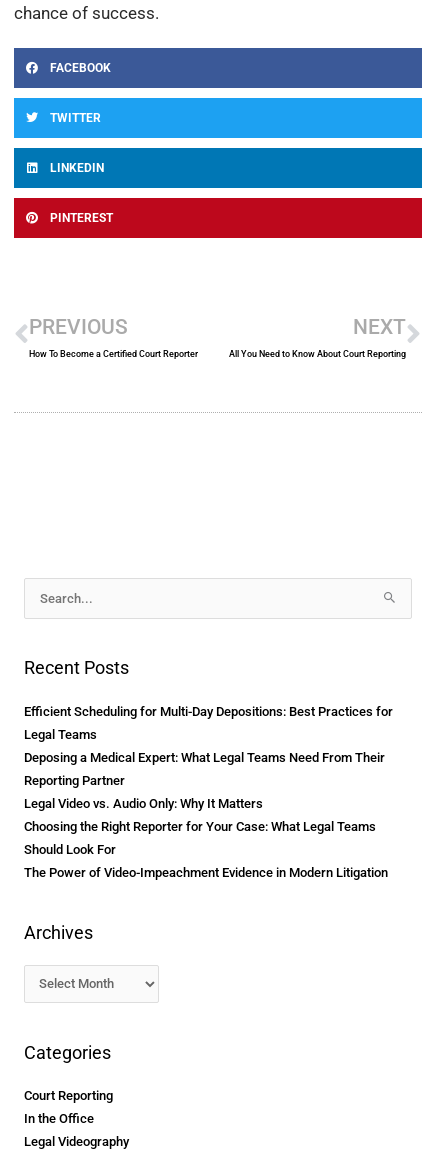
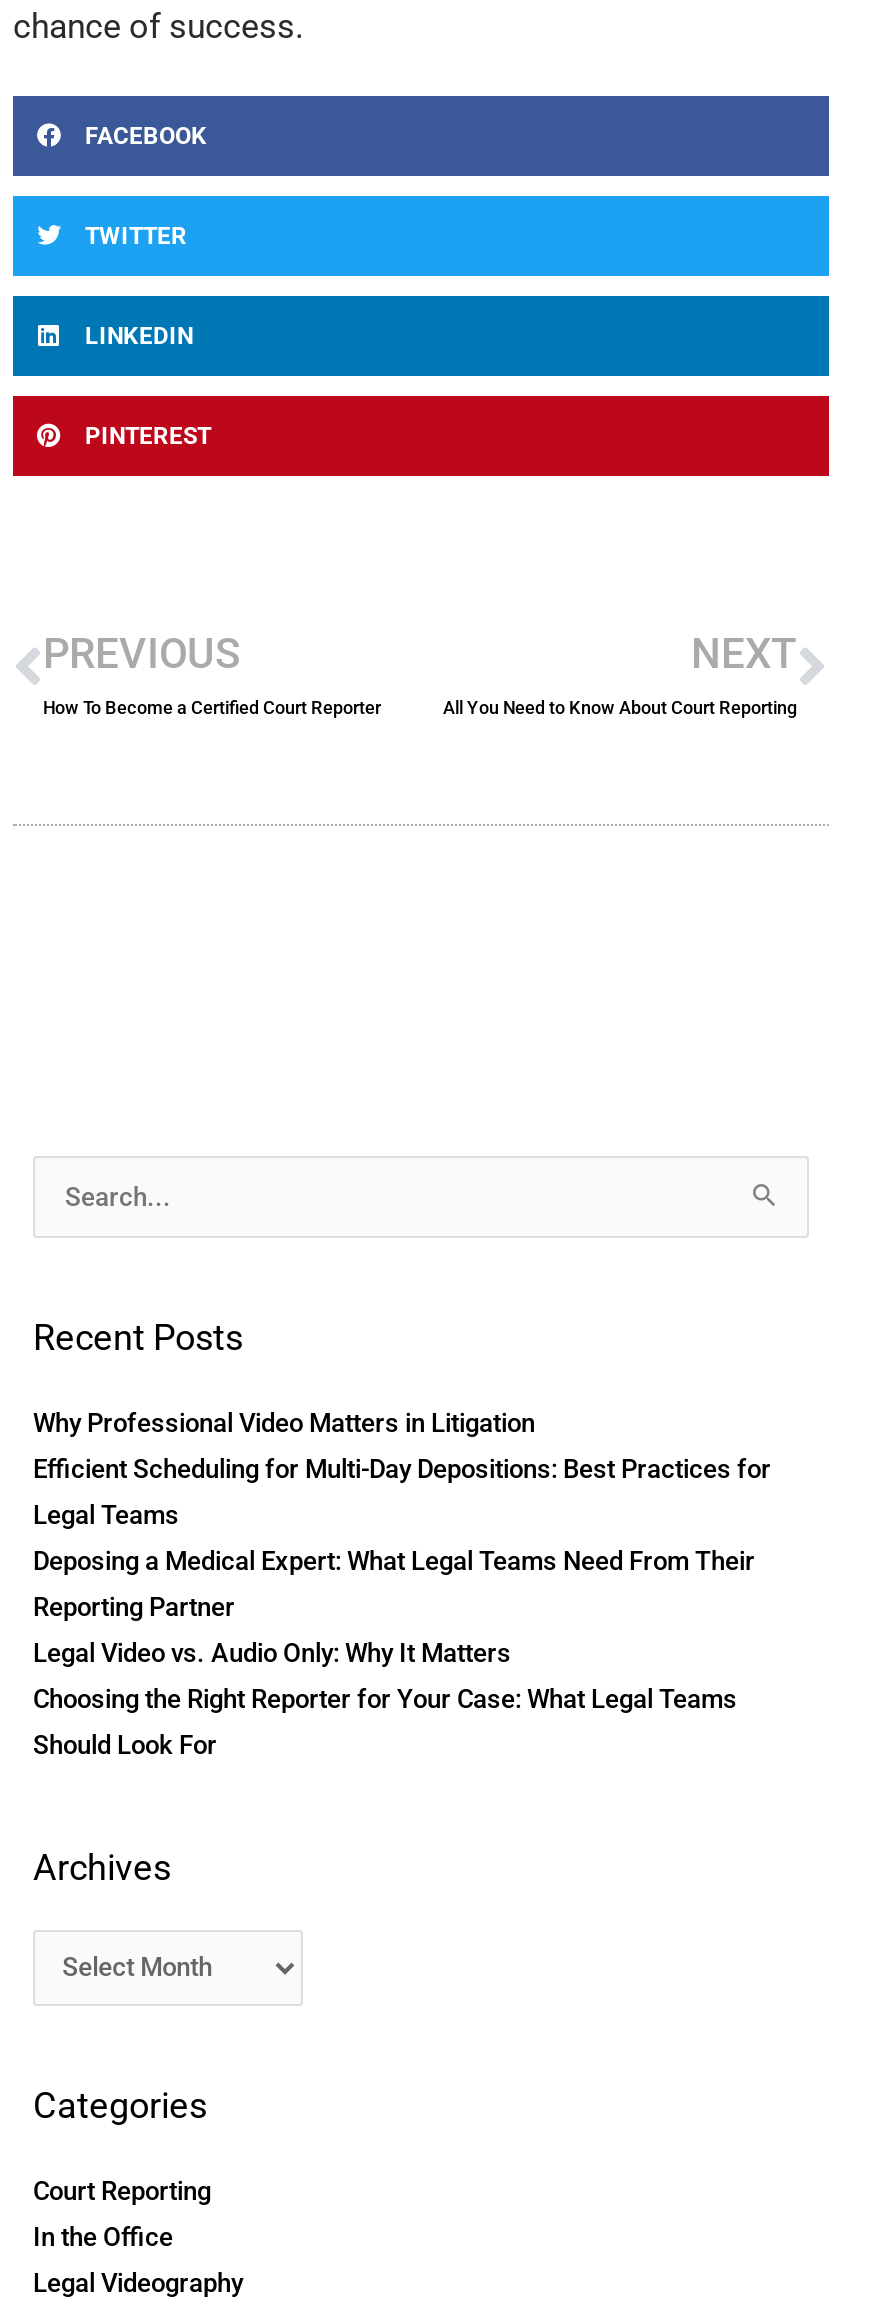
none -> [33,1407,535,1437] Why Professional Video Matters in Litigation
moved [24,704,393,857] -> [33,1453,771,1759]: Efficient Scheduling for Multi-Day Depositions: Best Practices for | Legal Teams | Deposing a Medical Expert: What Legal Teams Need From Their | Reporting Partner | Legal Video vs. Audio Only: Why It Matters | Choosing the Right Reporter for Your Case: What Legal Teams | Should Look For
[24,865,388,880] The Power of Video-Impeachment Evidence in Modern Litigation -> none

